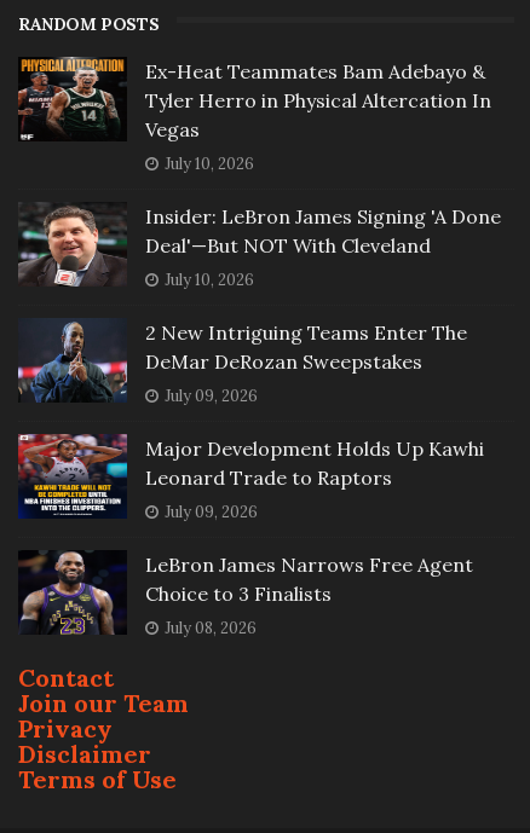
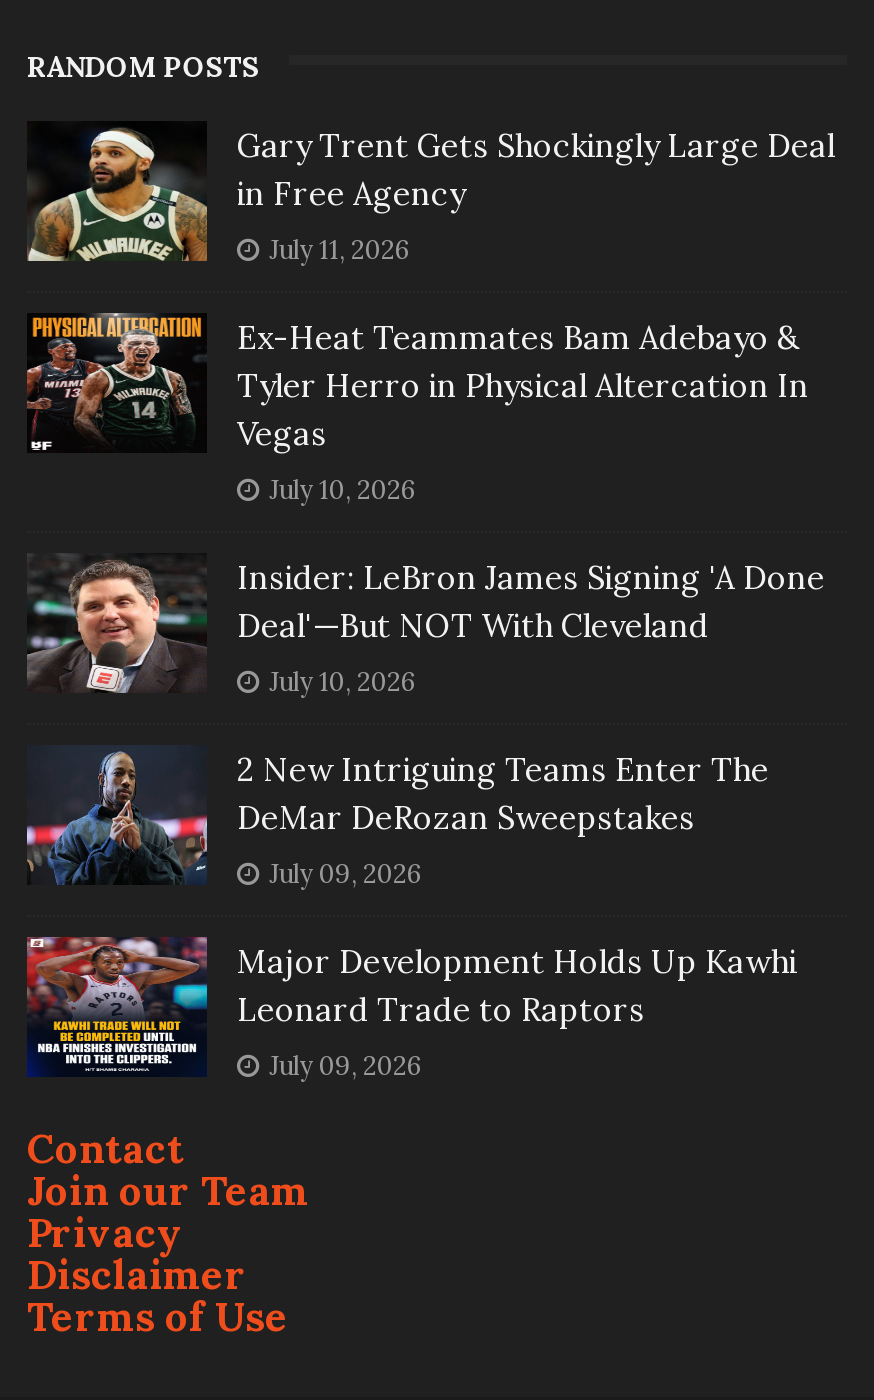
none -> [27,121,835,268] [image] | Gary Trent Gets Shockingly Large Deal | in Free Agency | July 11, 2026
moved [16,54,501,523] -> [23,309,825,1084]: [image] | Ex-Heat Teammates Bam Adebayo & | Tyler Herro in Physical Altercation In | ... | Leonard Trade to Raptors | July 09, 2026
[18,550,473,639] [image] | LeBron James Narrows Free Agent | Choice to 3 Finalists | July 08, 2026 -> none

